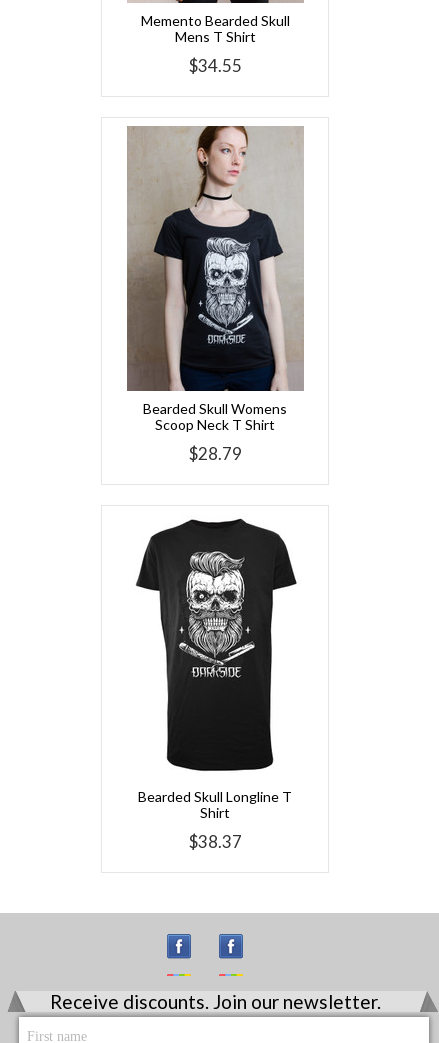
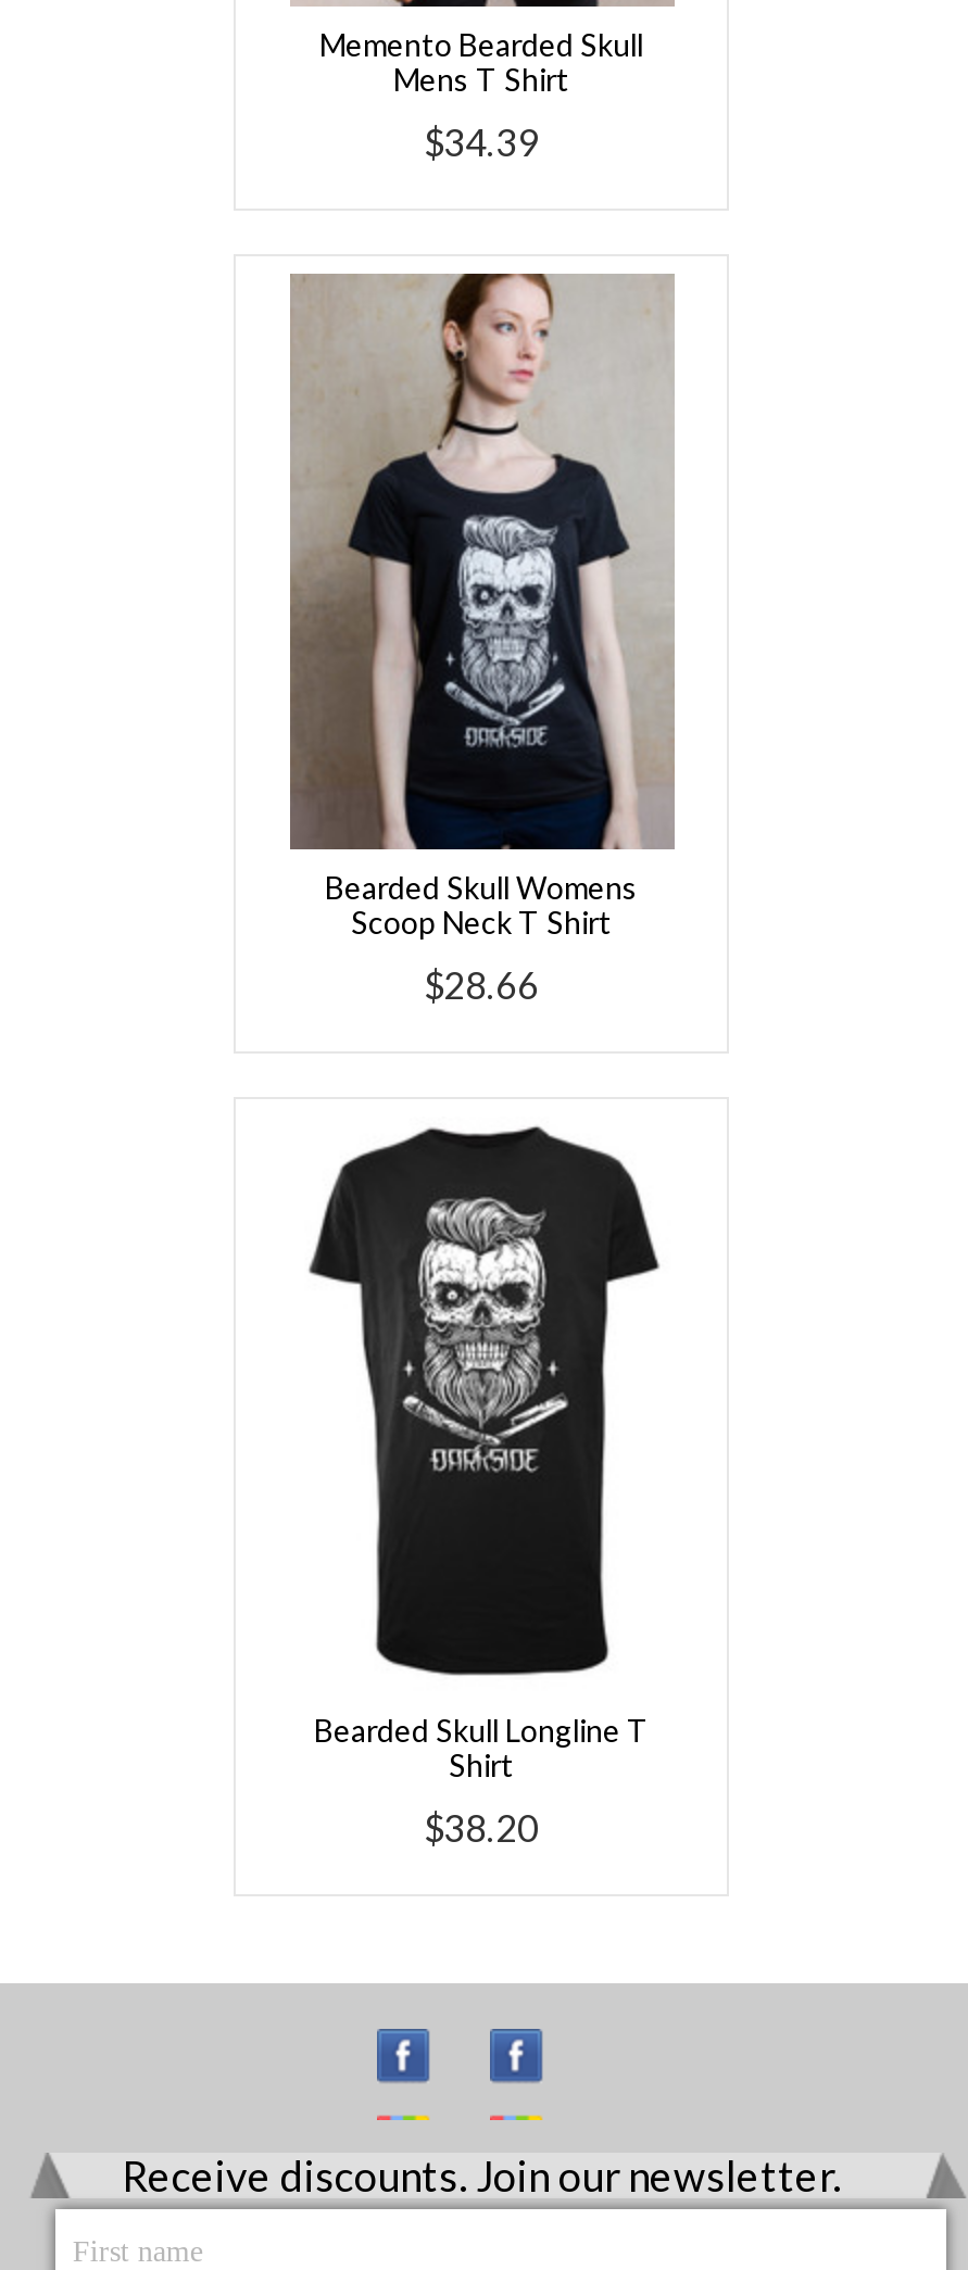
[188,55,241,76] $34.55 -> [424,119,539,165] $34.39
[188,443,241,464] $28.79 -> [424,962,539,1007] $28.66
[188,831,241,852] $38.37 -> [424,1805,539,1850] $38.20

